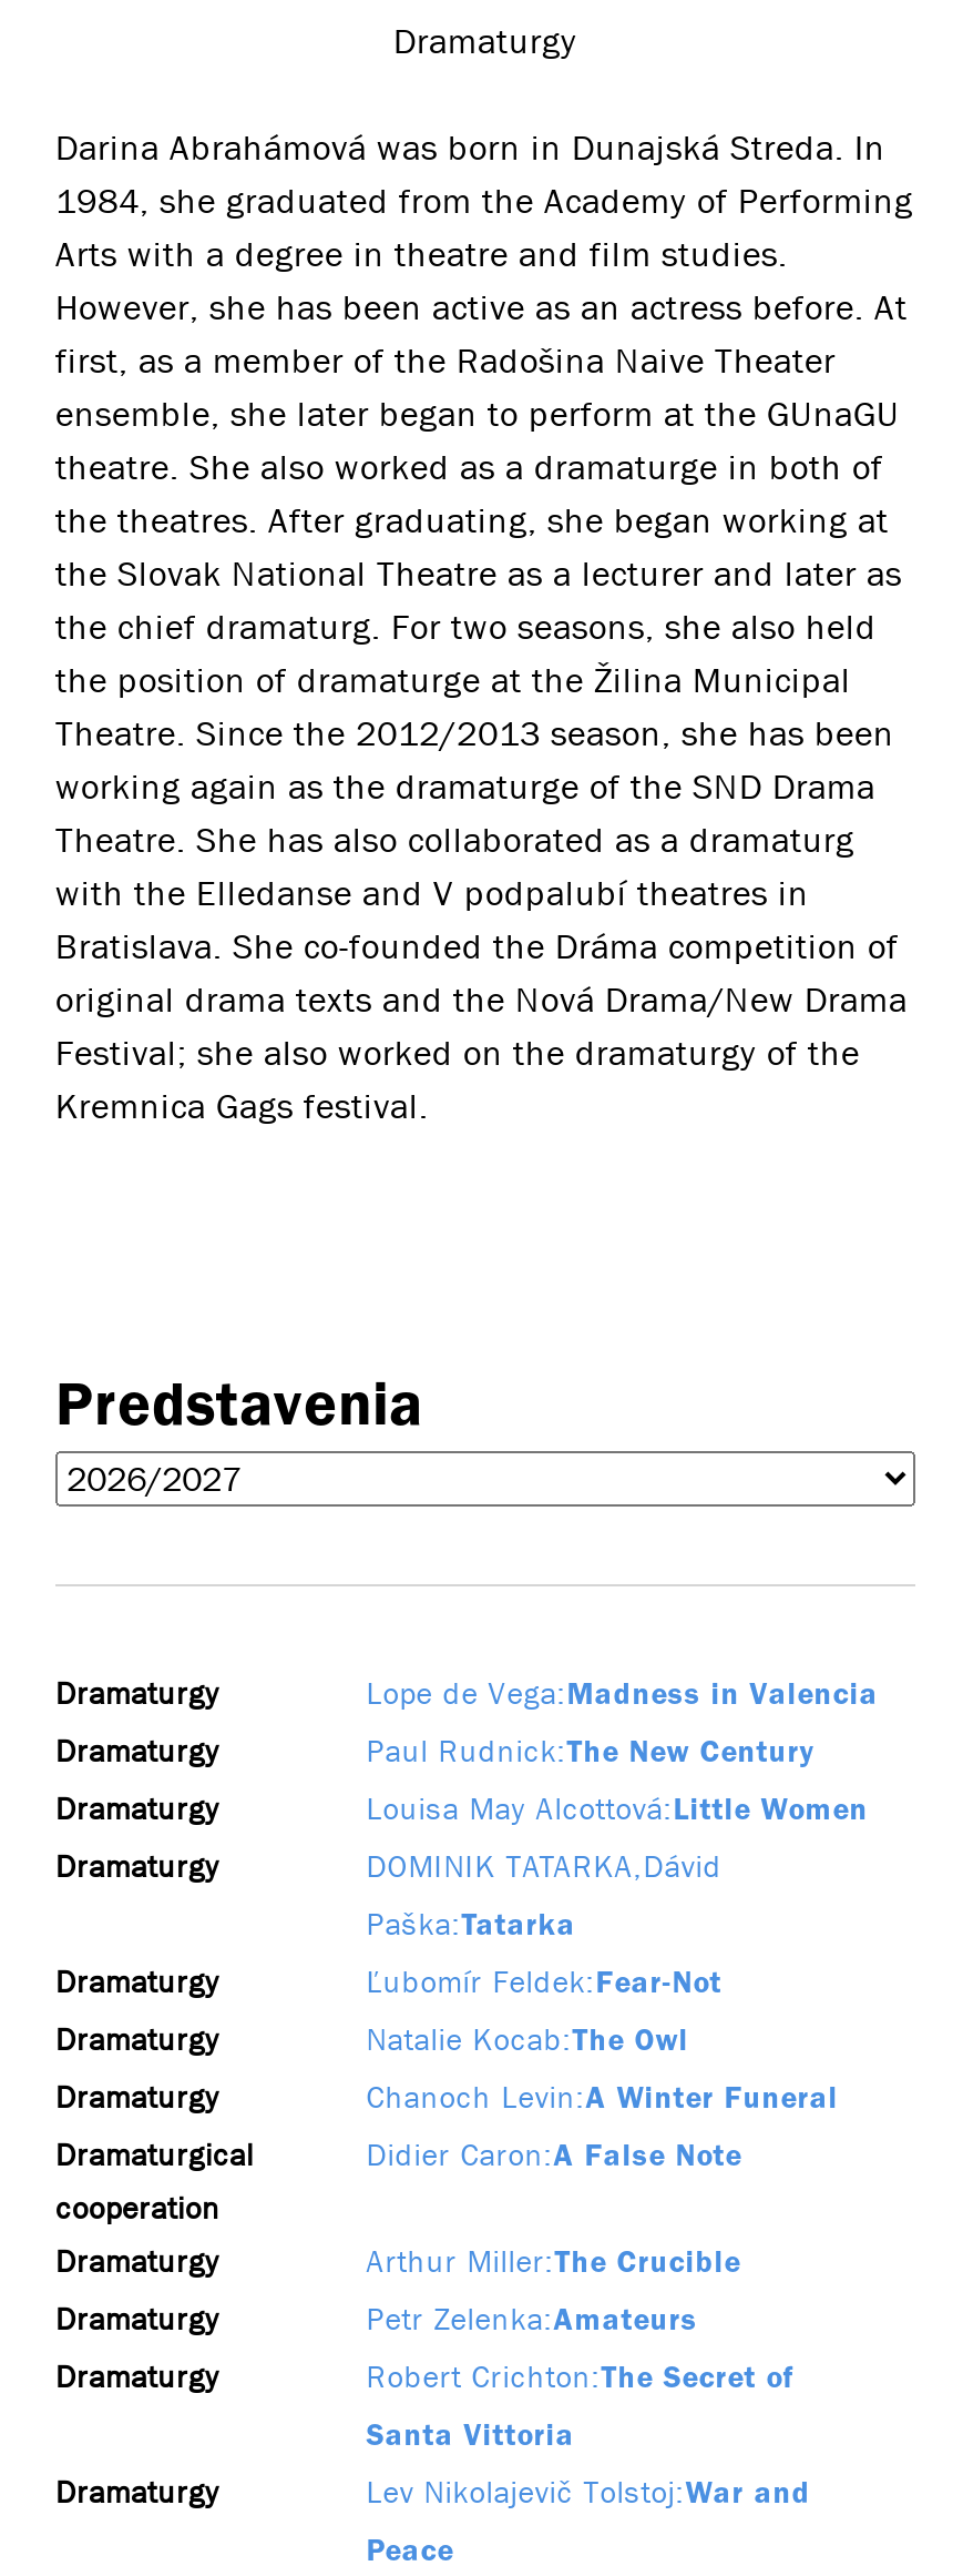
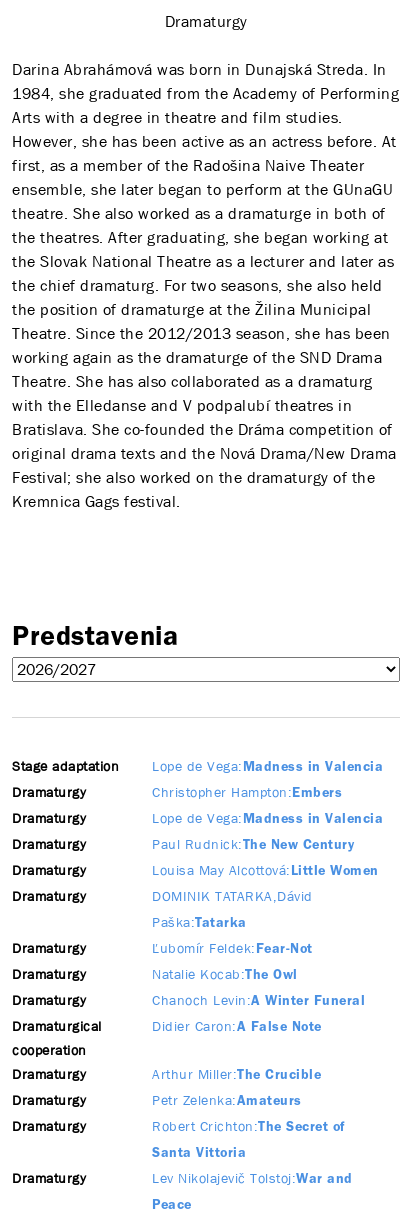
none -> [12,757,383,801] Stage adaptation | Lope de Vega Madness in Valencia | Dramaturgy | Christopher Hampton Embers

